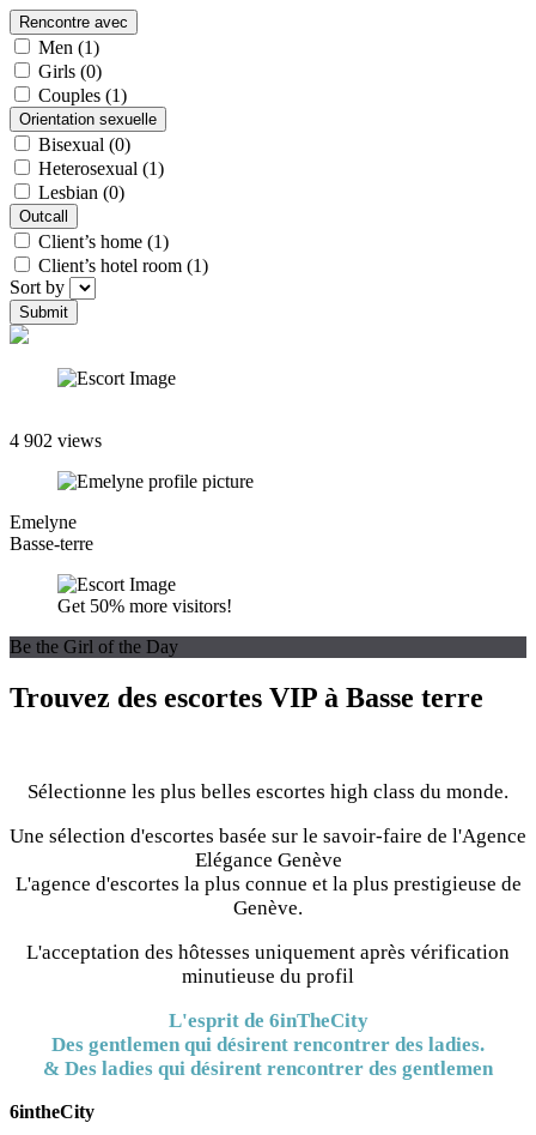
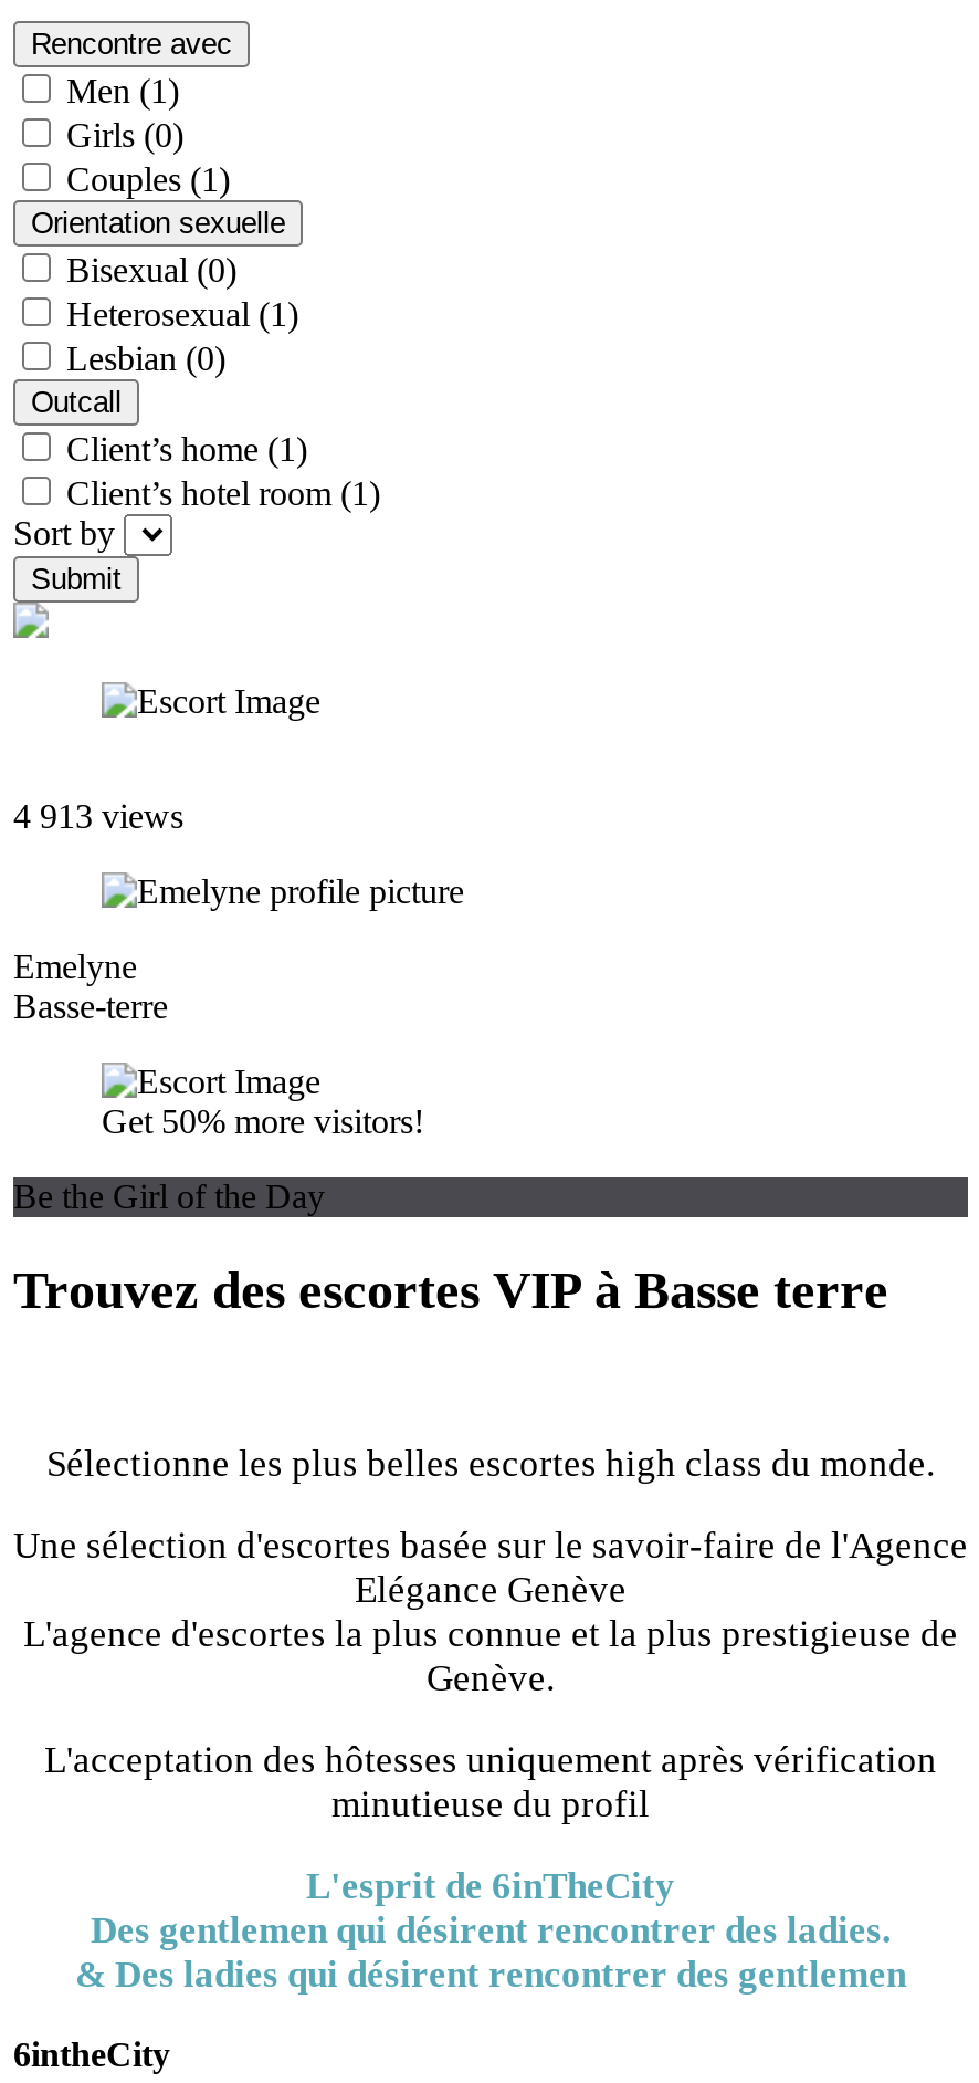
[10,430,102,451] 4 902 views -> [13,797,183,835] 4 913 views

